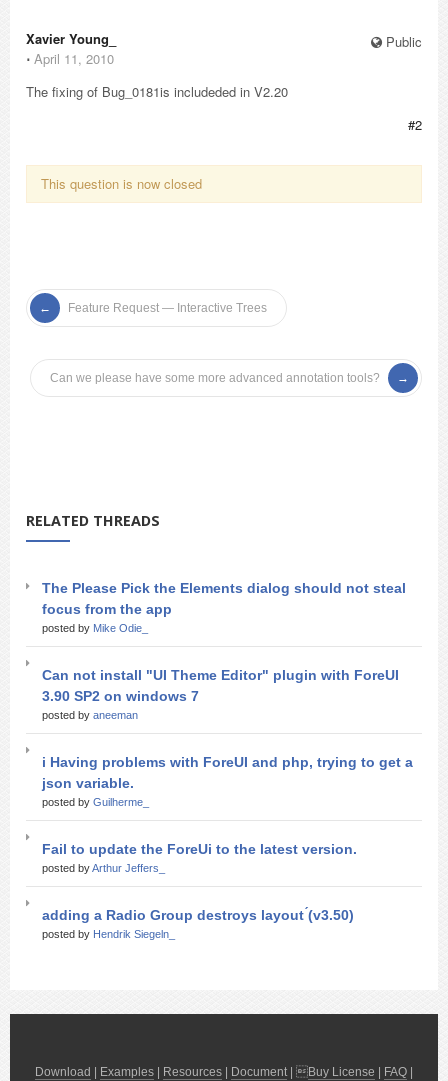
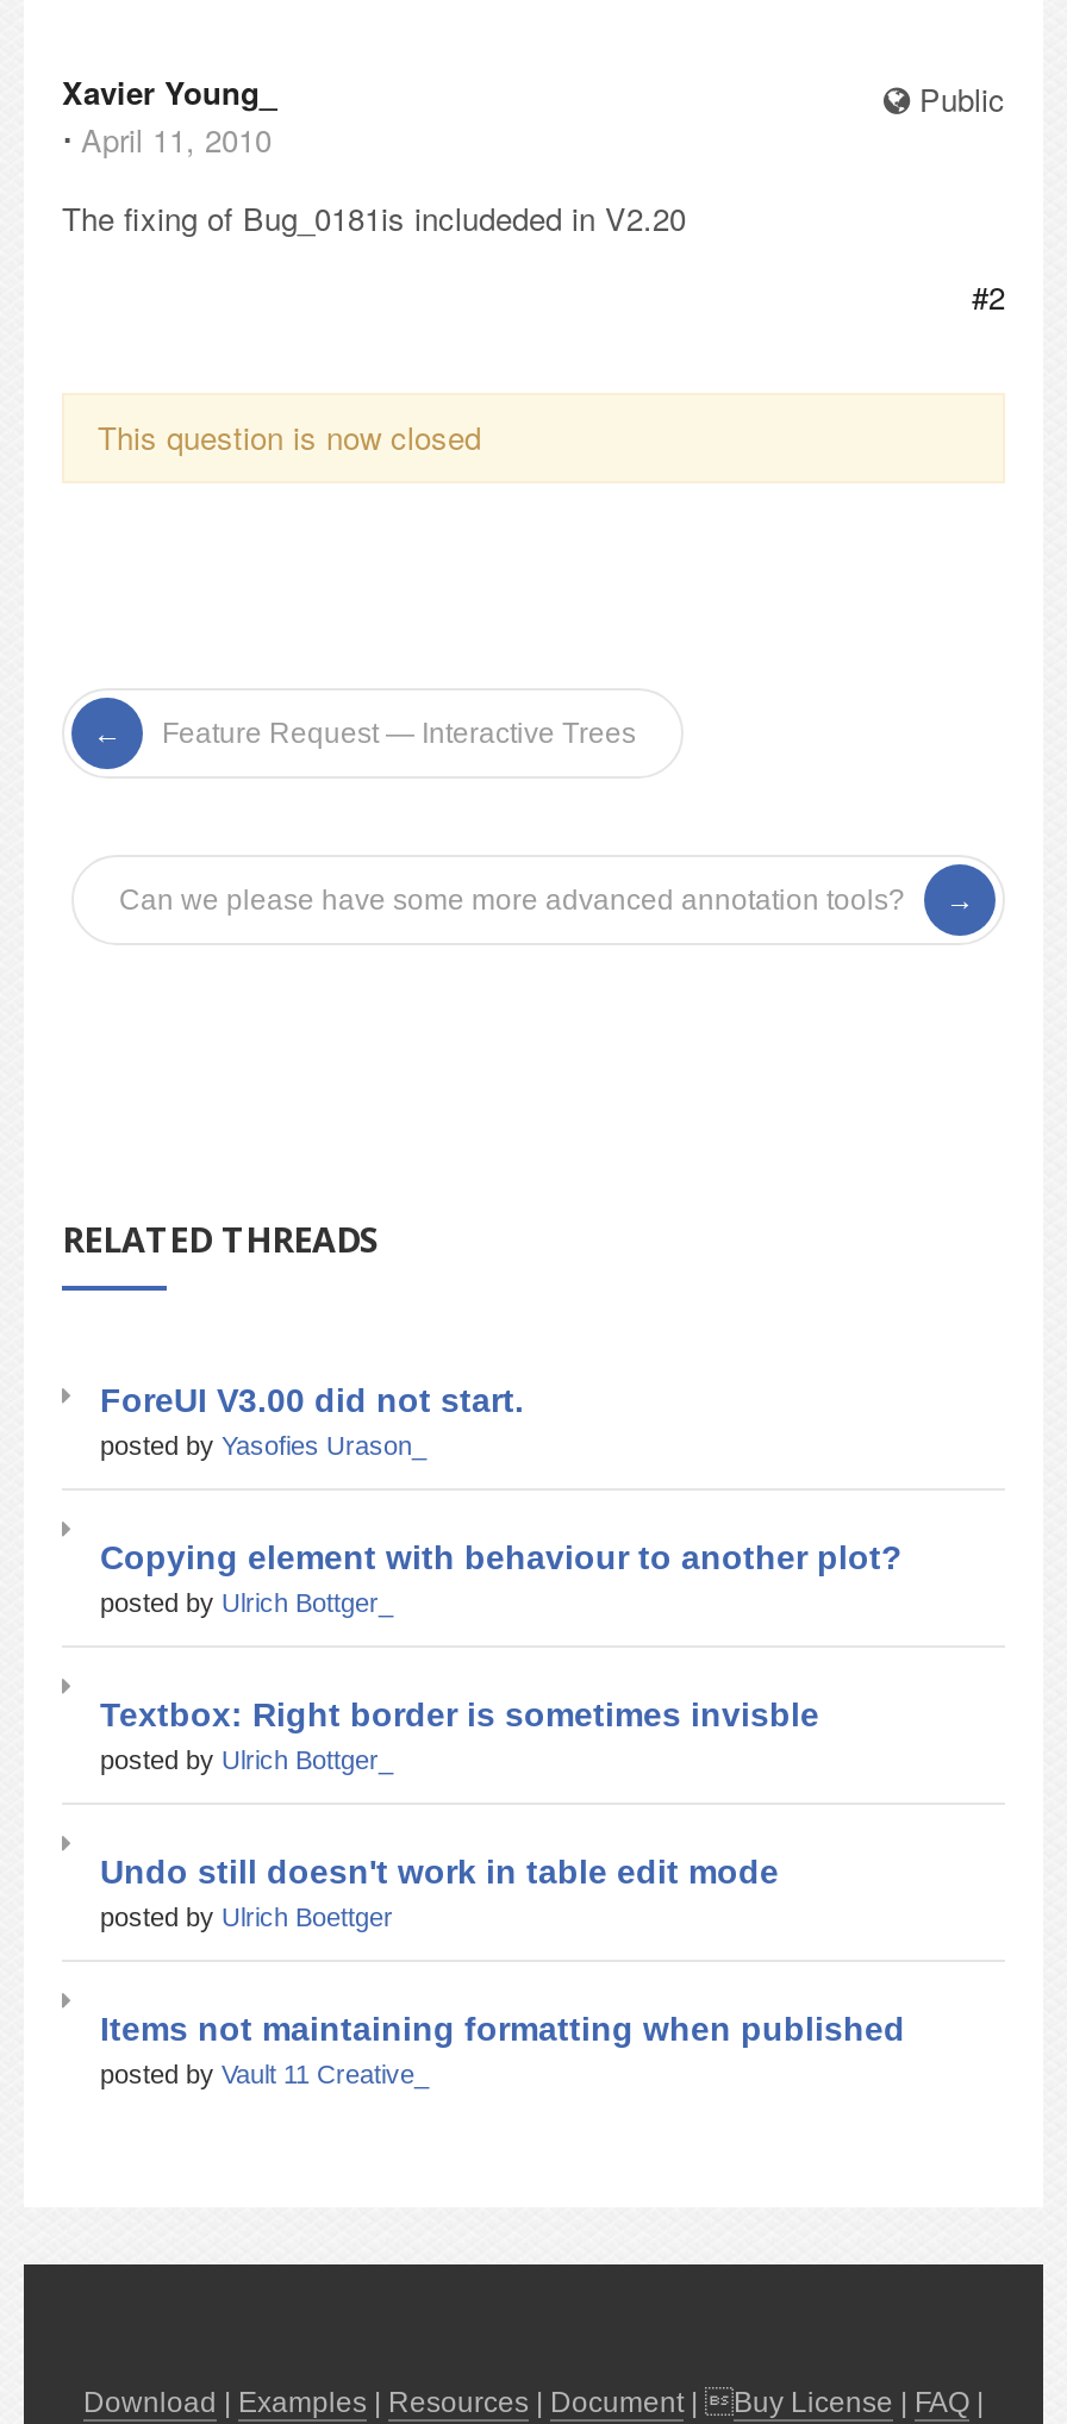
[42,580,406,634] The Please Pick the Elements dialog should not steal | focus from the app | posted by Mike Odie_ -> [100,1381,524,1460] ForeUI V3.00 did not start. | posted by Yasofies Urason_
[42,667,399,721] Can not install "UI Theme Editor" plugin with ForeUI | 3.90 SP2 on windows 7 | posted by aneeman -> [100,1538,903,1617] Copying element with behaviour to another plot? | posted by Ulrich Bottger_
[42,754,413,808] i Having problems with ForeUI and php, trying to get a | json variable. | posted by Guilherme_ -> [100,1695,819,1774] Textbox: Right border is sometimes invisble | posted by Ulrich Bottger_
[42,841,357,874] Fail to update the ForeUi to the latest version. | posted by Arthur Jeffers_ -> [100,1853,779,1931] Undo still doesn't work in table edit mode | posted by Ulrich Boettger
[42,907,354,940] adding a Radio Group destroys layout ́(v3.50) | posted by Hendrik Siegeln_ -> [100,2010,905,2088] Items not maintaining formatting when published | posted by Vault 11 Creative_

